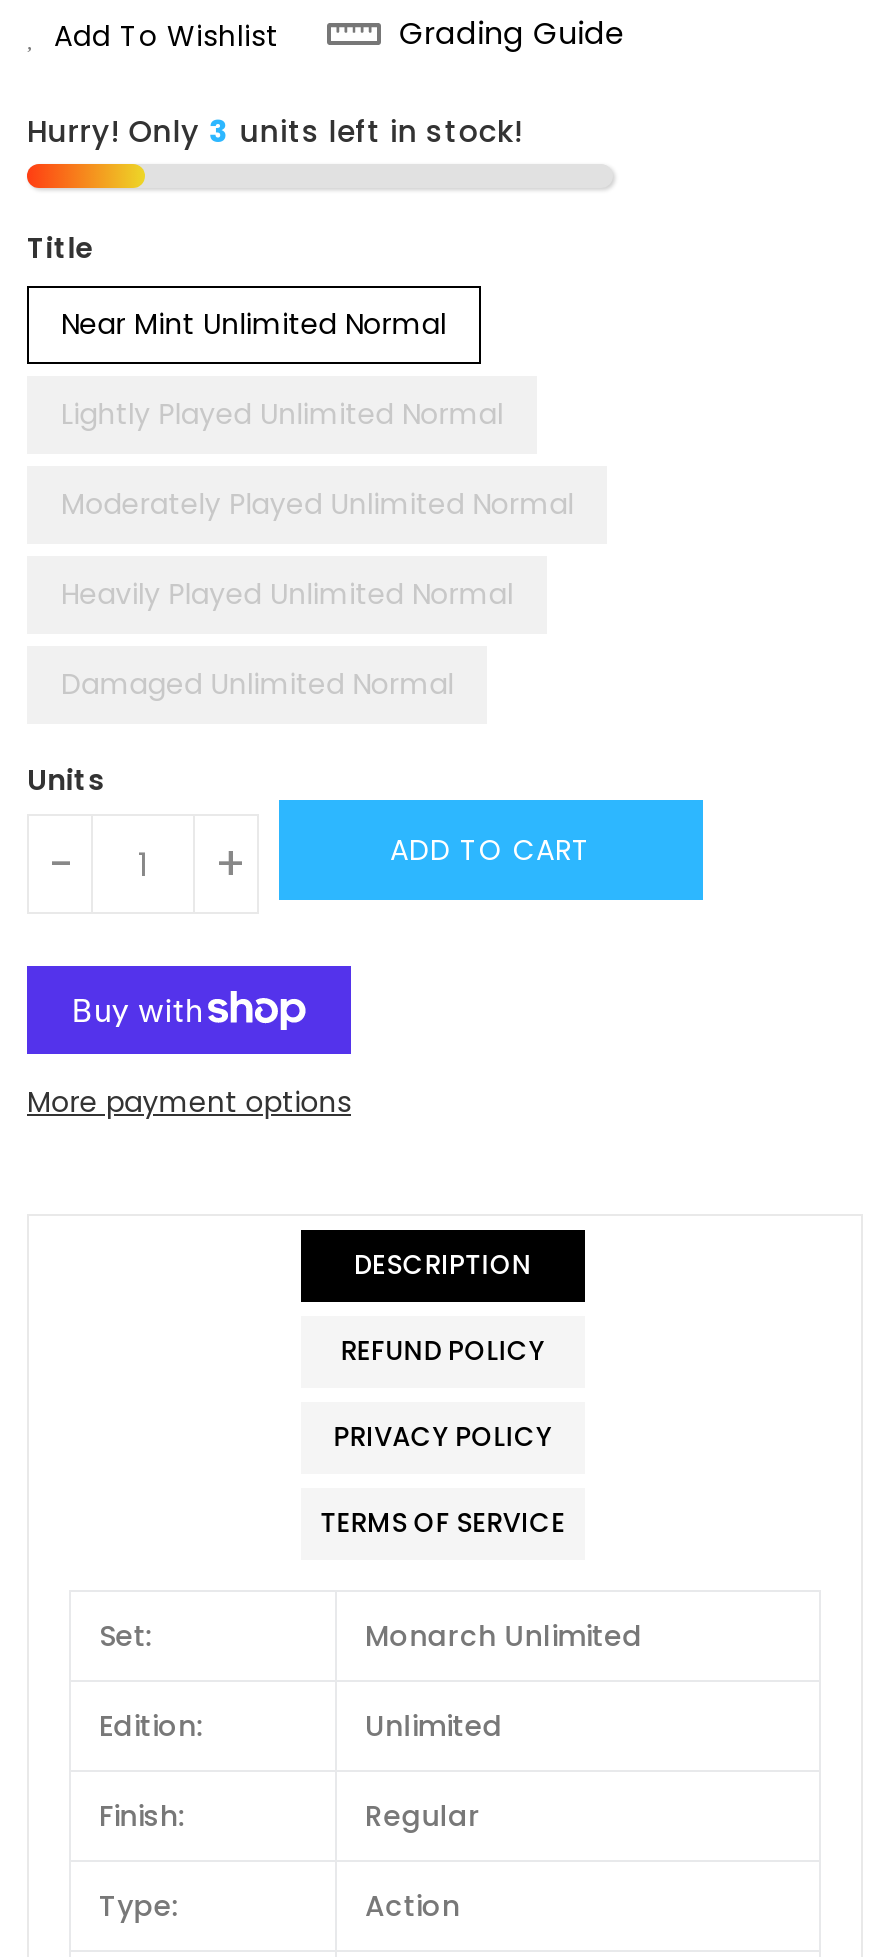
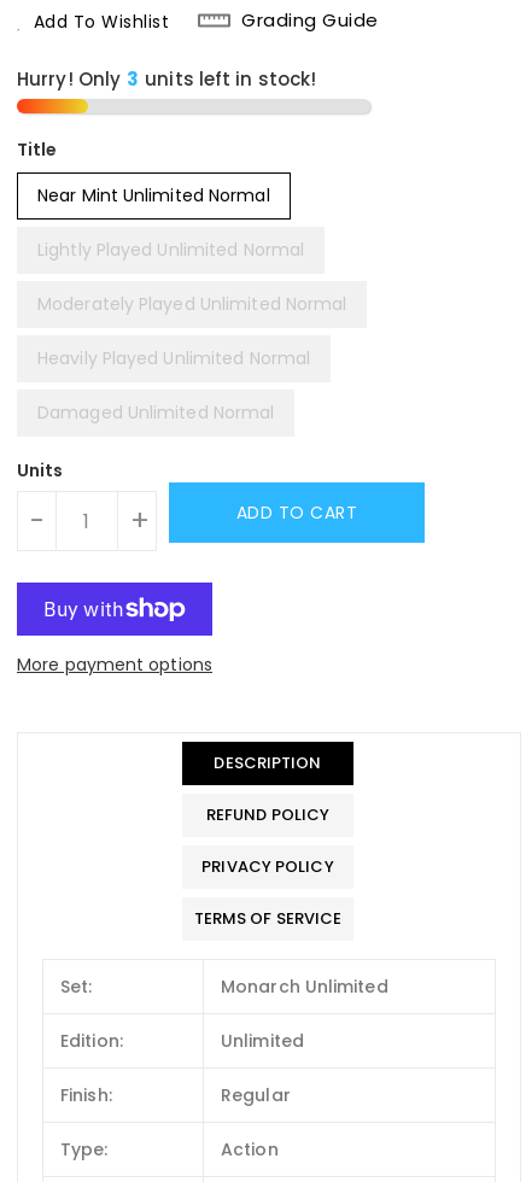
[27,111,523,153] Hurry! Only 3 units left in stock! -> [17,67,316,92] Hurry! Only | units left in stock!

